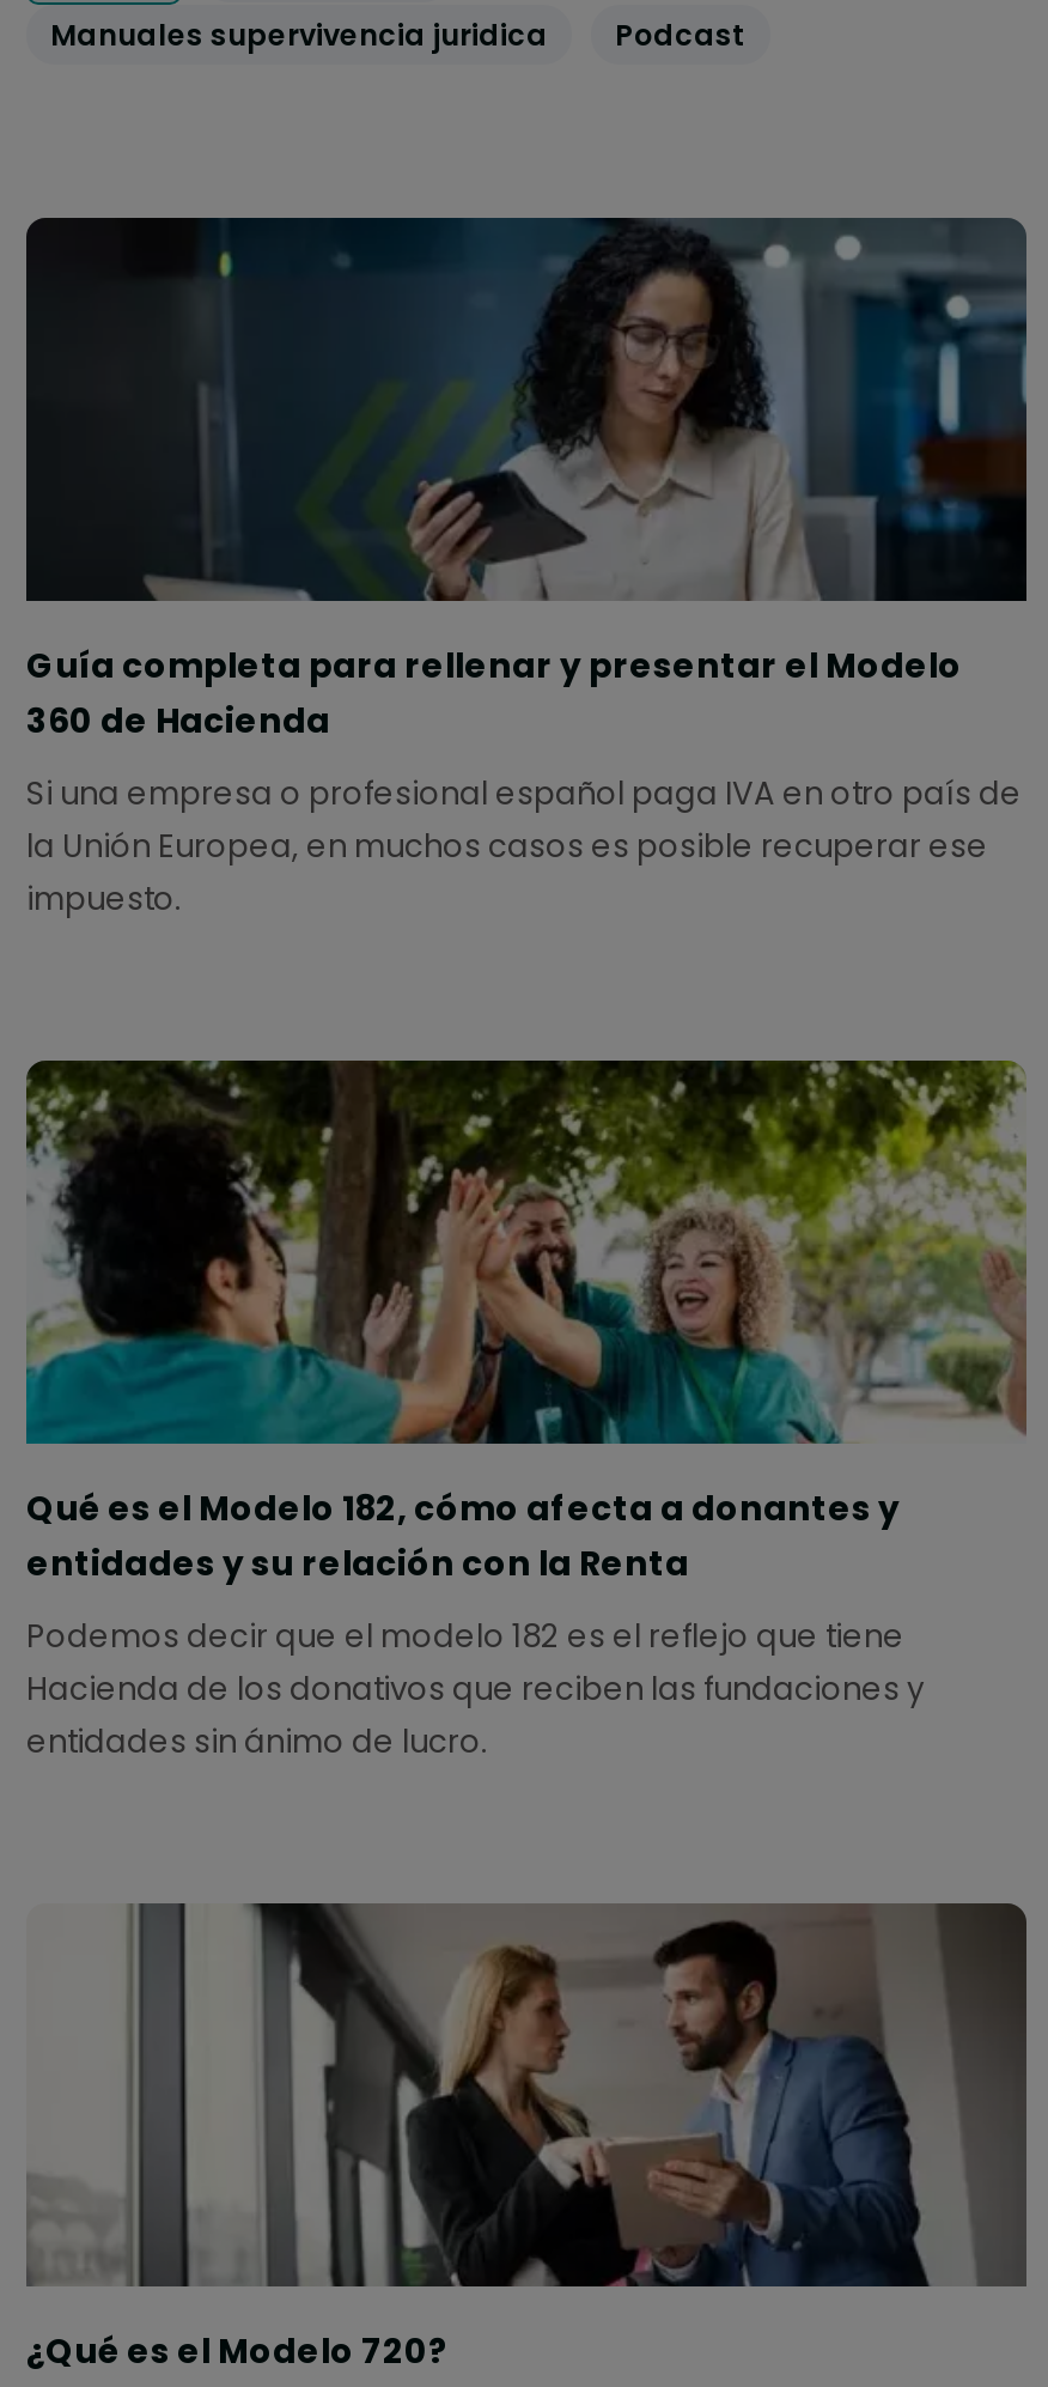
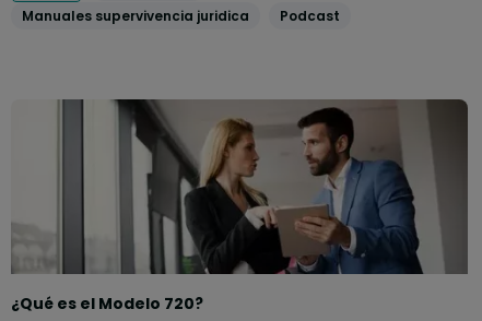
[24,215,1029,922] [image] | Guía completa para rellenar y presentar el Modelo | 360 de Hacienda | Si una empresa o profesional español paga IVA en otro país de | la Unión Europea, en muchos casos es posible recuperar ese | impuesto. -> none
[24,1058,1029,1765] [image] | Qué es el Modelo 182, cómo afecta a donantes y | entidades y su relación con la Renta | Podemos decir que el modelo 182 es el reflejo que tiene | Hacienda de los donativos que reciben las fundaciones y | entidades sin ánimo de lucro. -> none

